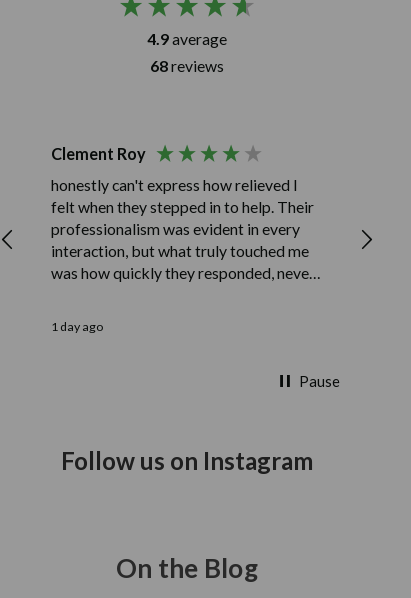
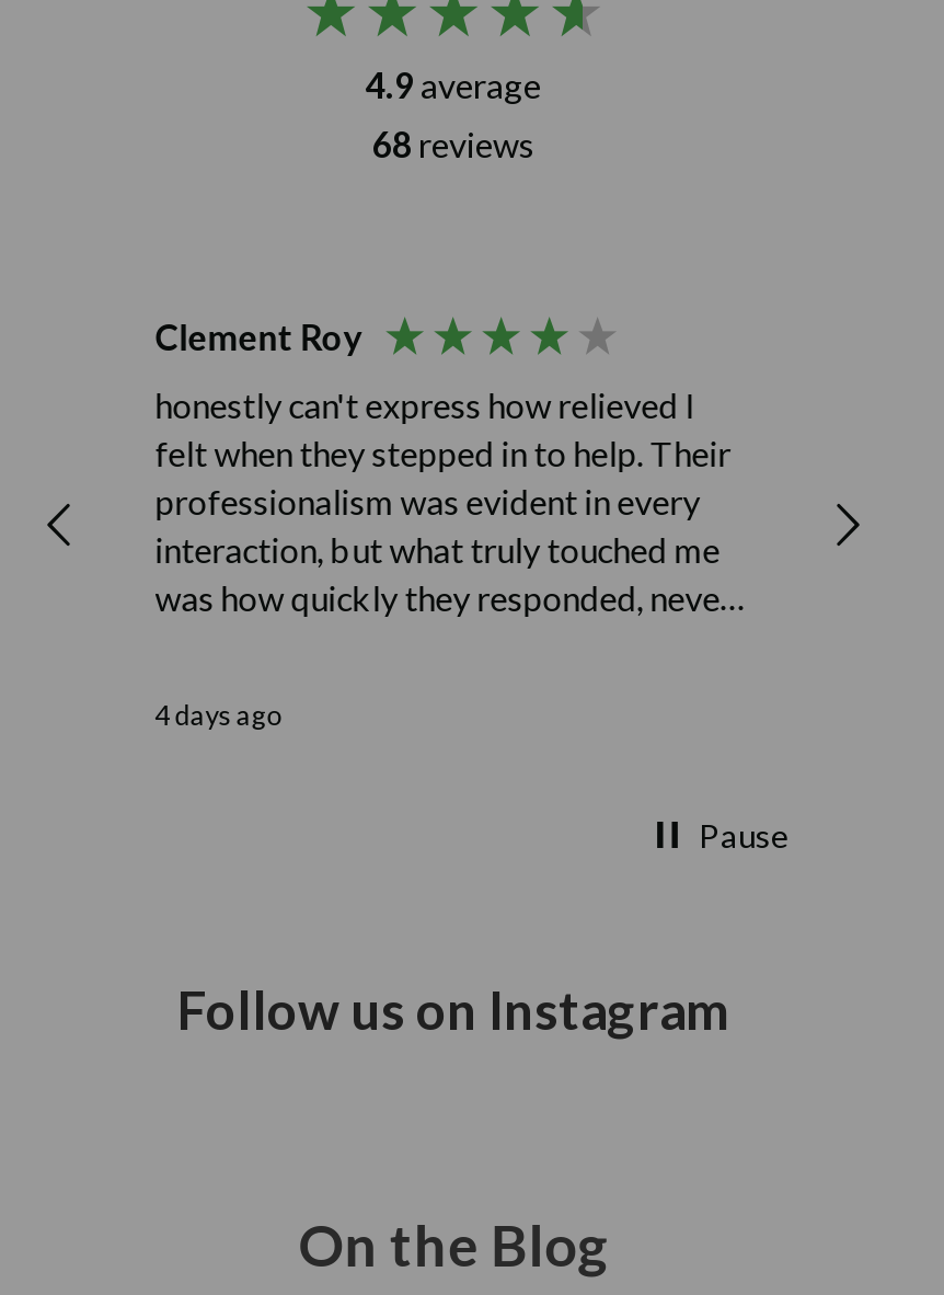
[51,319,103,334] 1 day ago -> [155,699,282,732] 4 days ago

